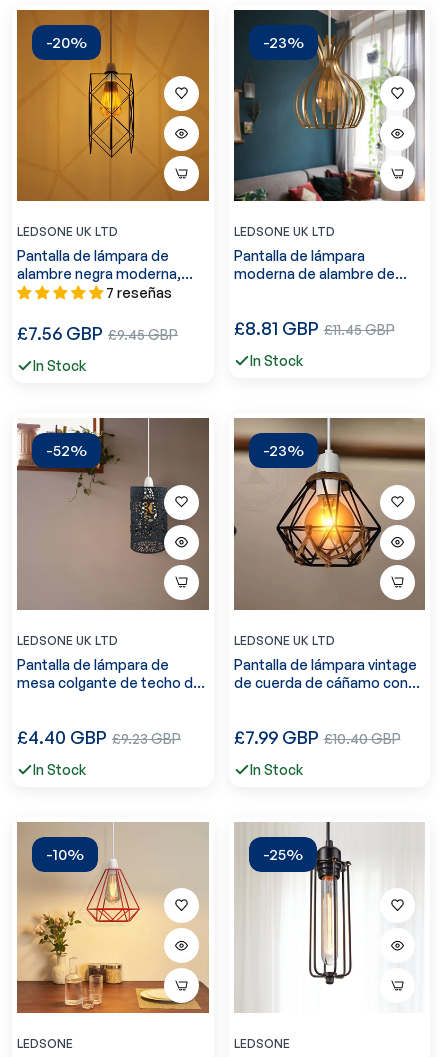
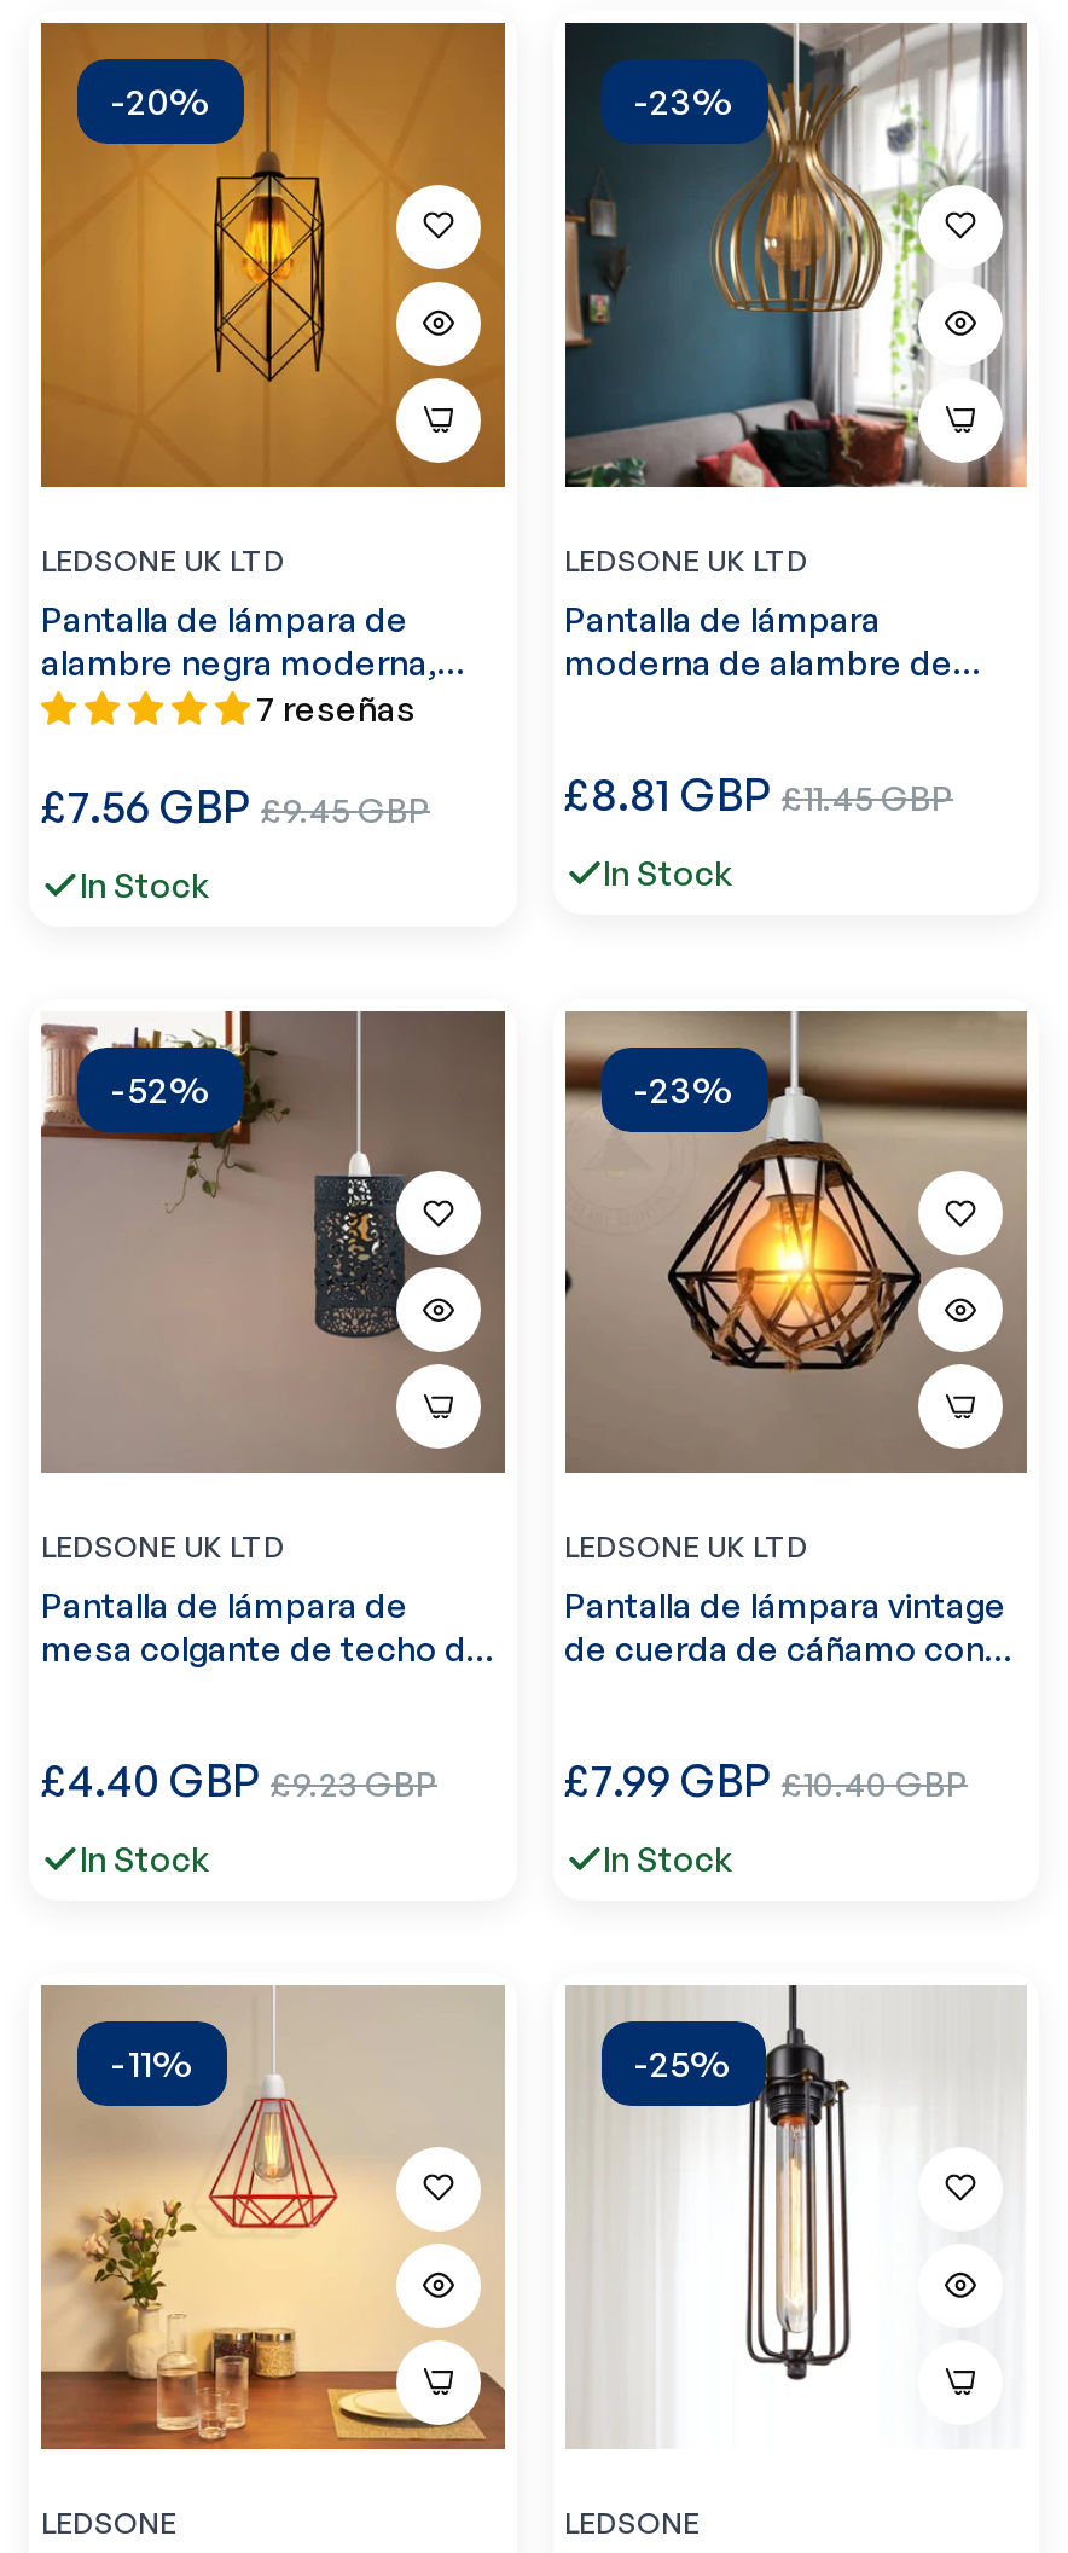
[46,844,84,863] -10% -> [111,2041,193,2087] -11%

